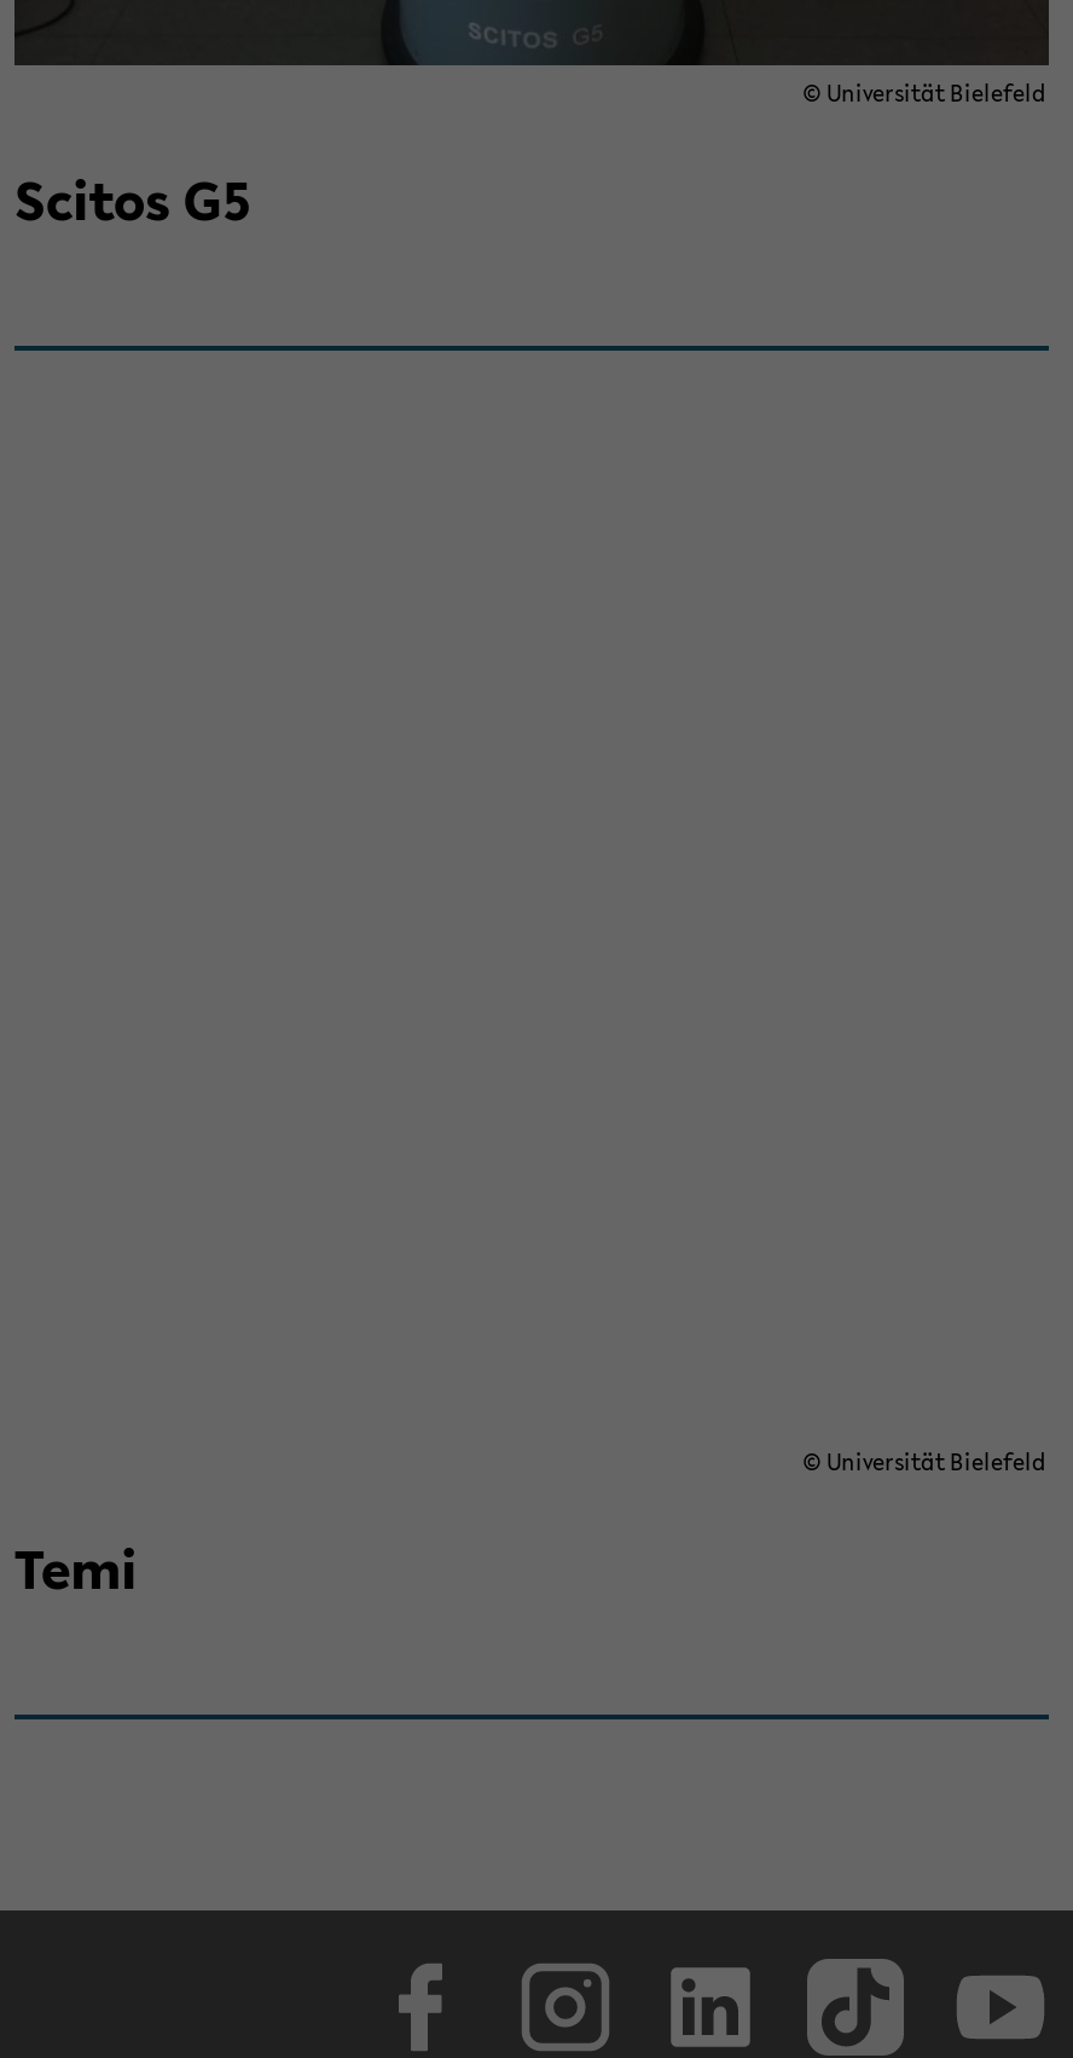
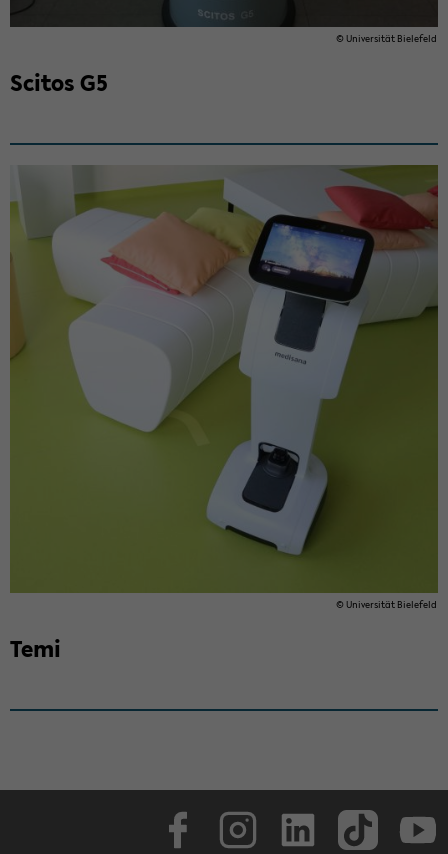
none -> [9,164,439,594] [image]

